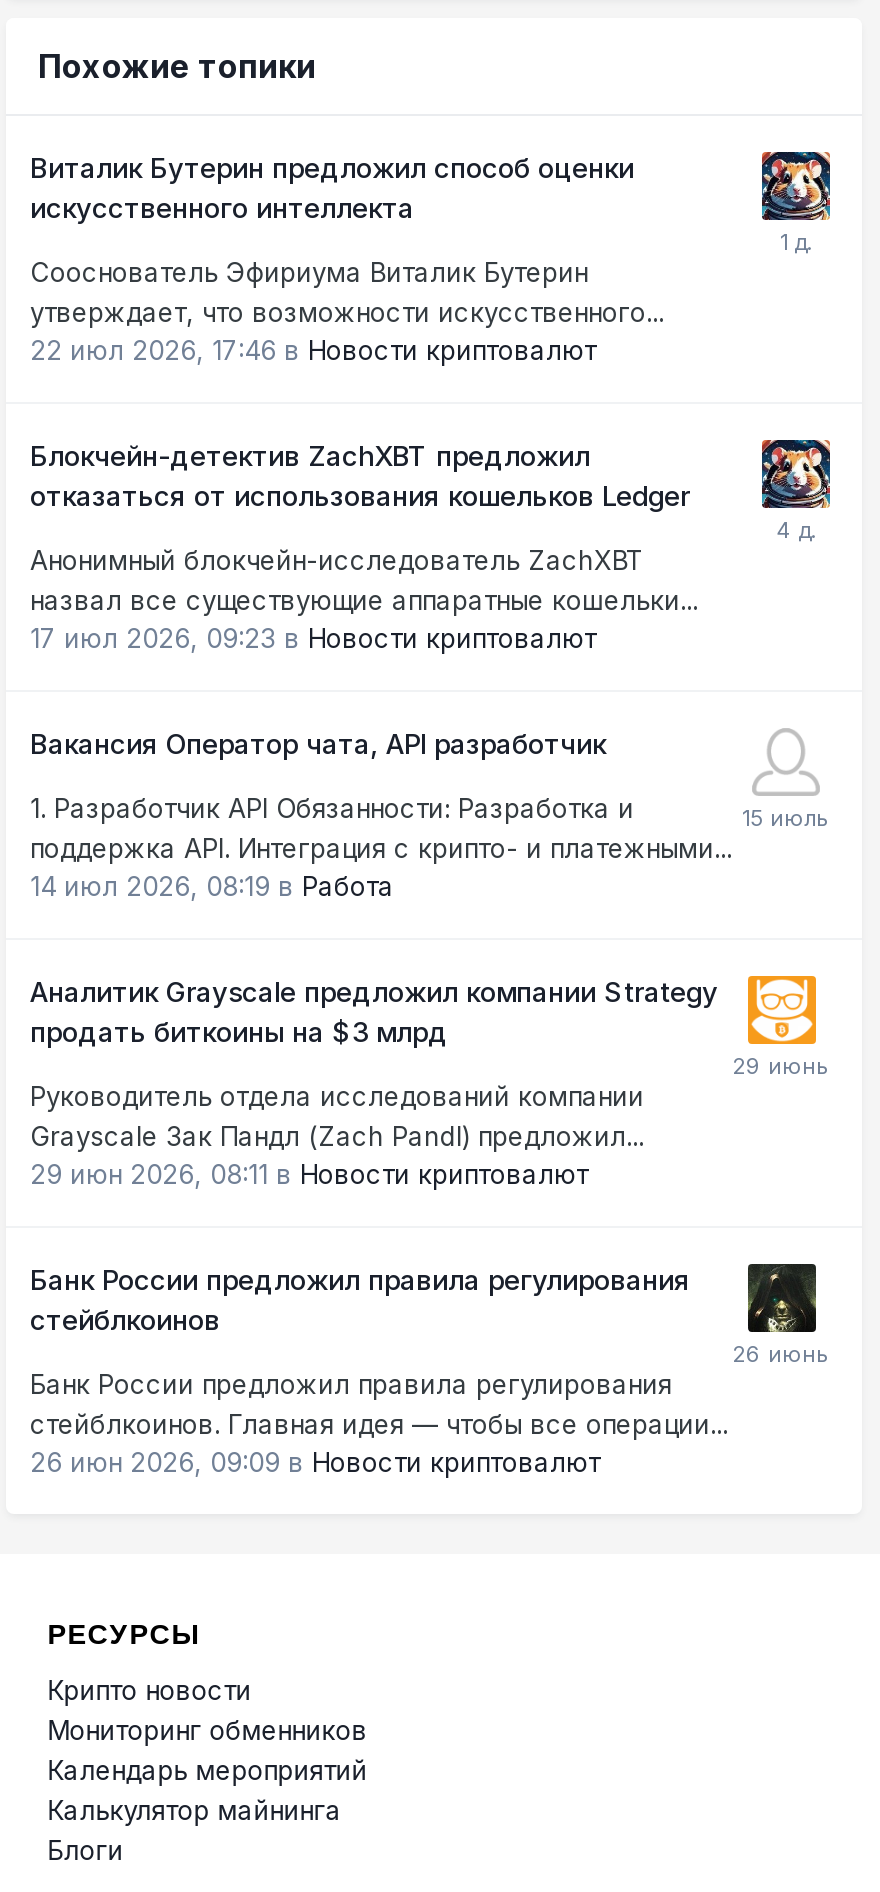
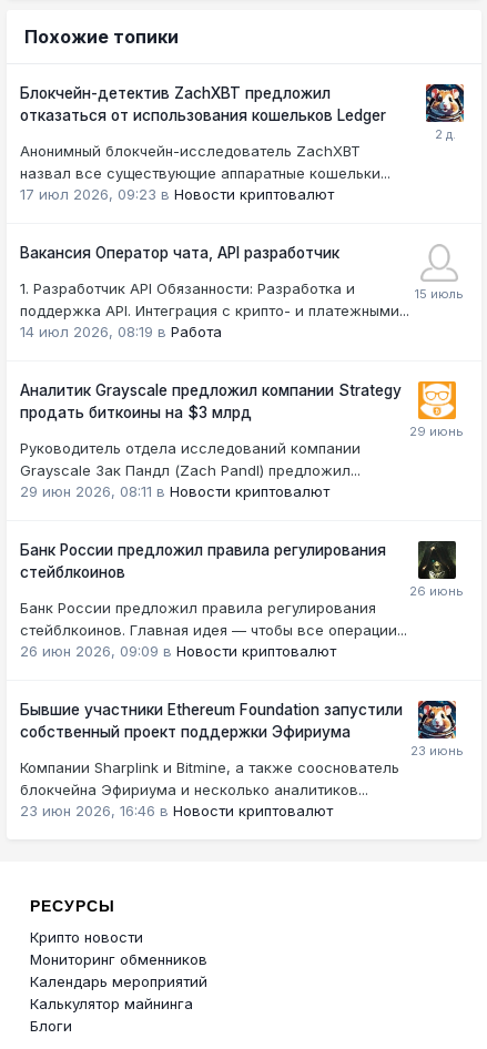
[30,152,664,366] Виталик Бутерин предложил способ оценки | искусственного интеллекта | Сооснователь Эфириума Виталик Бутерин | утверждает, что возможности искусственного... | 22 июл 2026, 17:46 в Новости криптовалют -> none
moved [30,438,834,1478] -> [20,83,466,660]: [image] | Блокчейн-детектив ZachXBT предложил | отказаться от использования кошельков Ledger | ... | стейблкоинов. Главная идея — чтобы все операции... | 26 июн 2026, 09:09 в Новости криптовалют
none -> [20,700,457,819] [image] | Бывшие участники Ethereum Foundation запустили | собственный проект поддержки Эфириума | Компании Sharplink и Bitmine, а также сооснователь | блокчейна Эфириума и несколько аналитиков... | 23 июн 2026, 16:46 в Новости криптовалют

